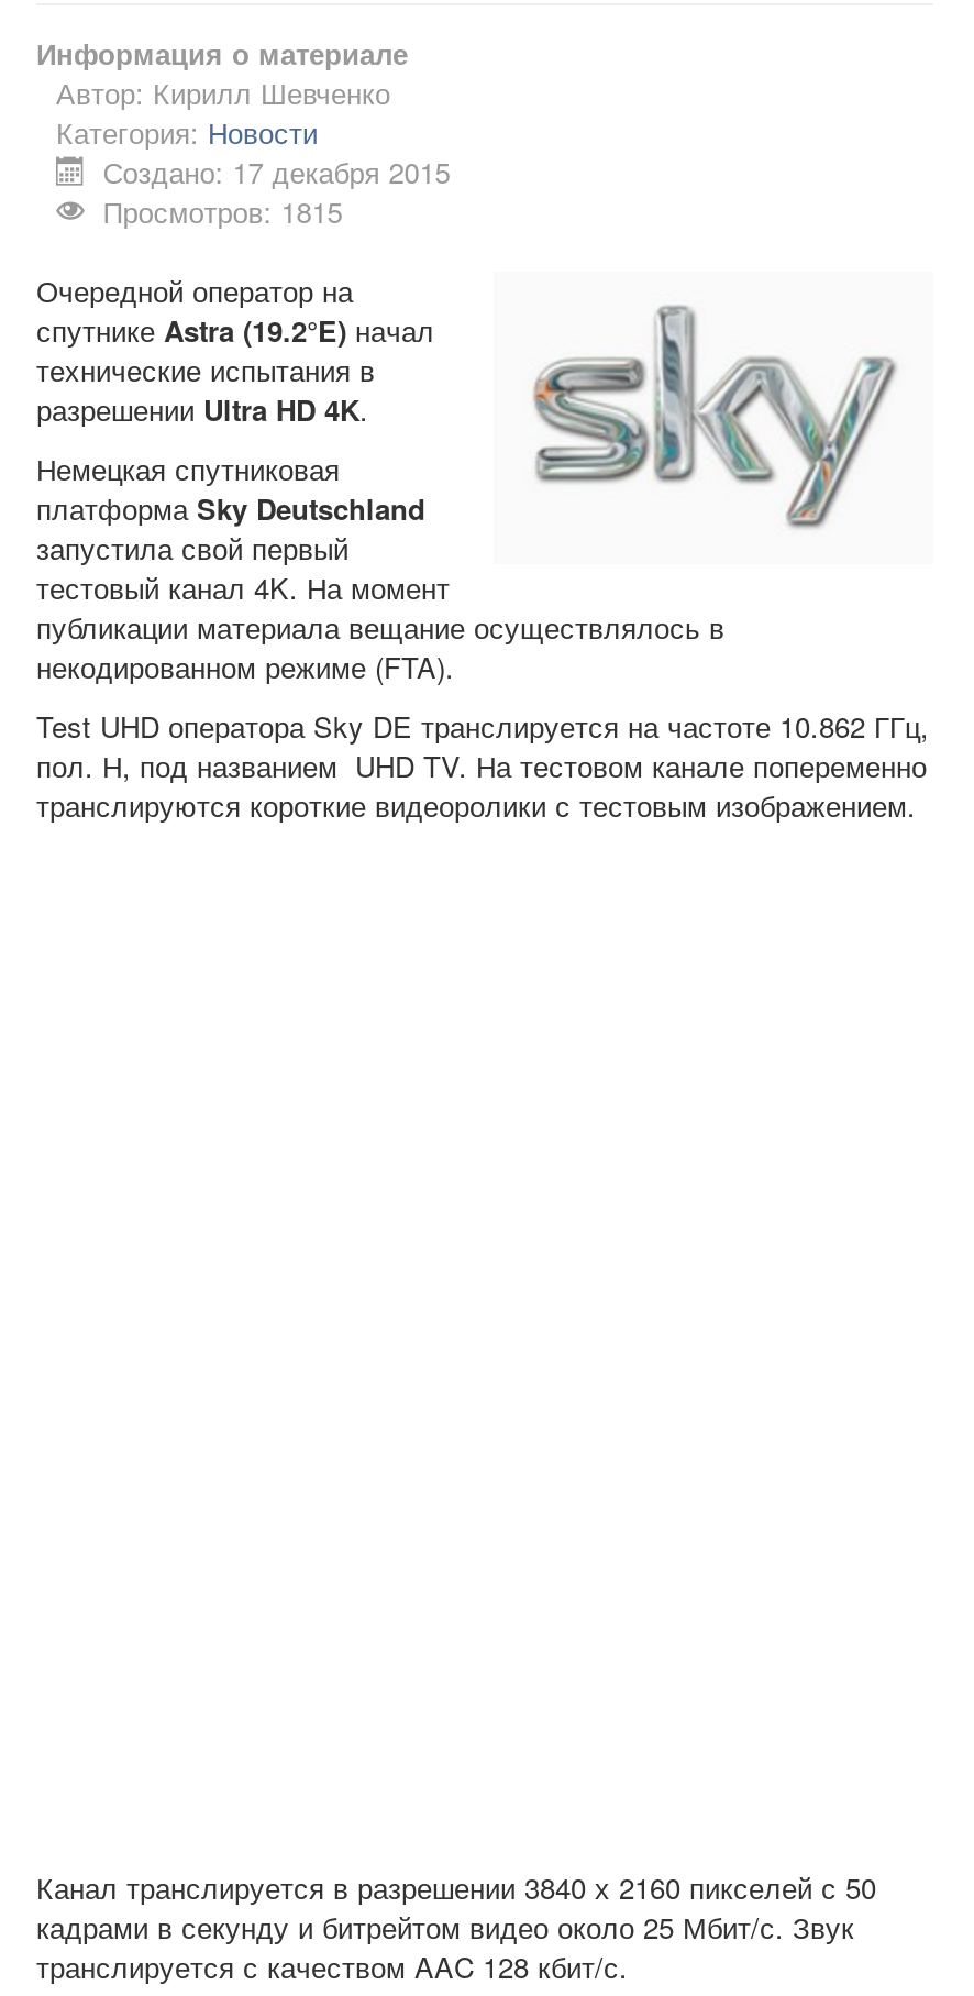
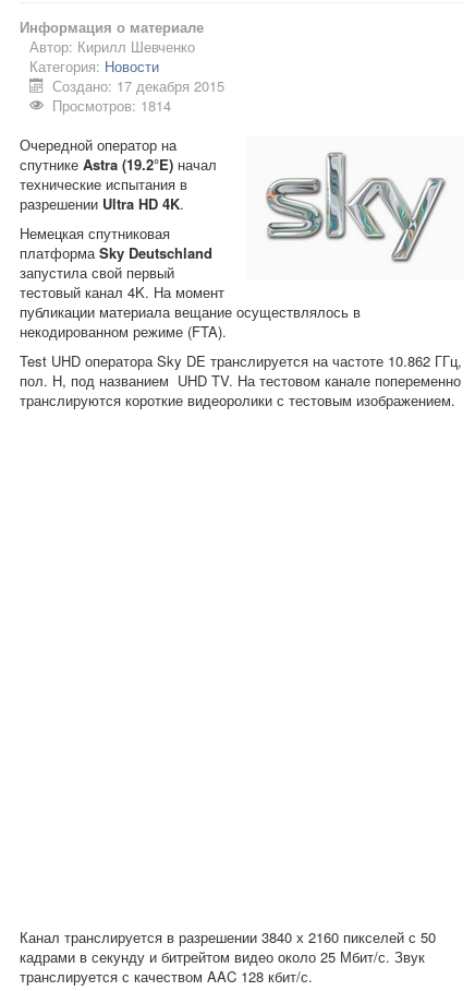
[103,190,342,232] Просмотров: 1815 -> [53,95,171,116] Просмотров: 1814

